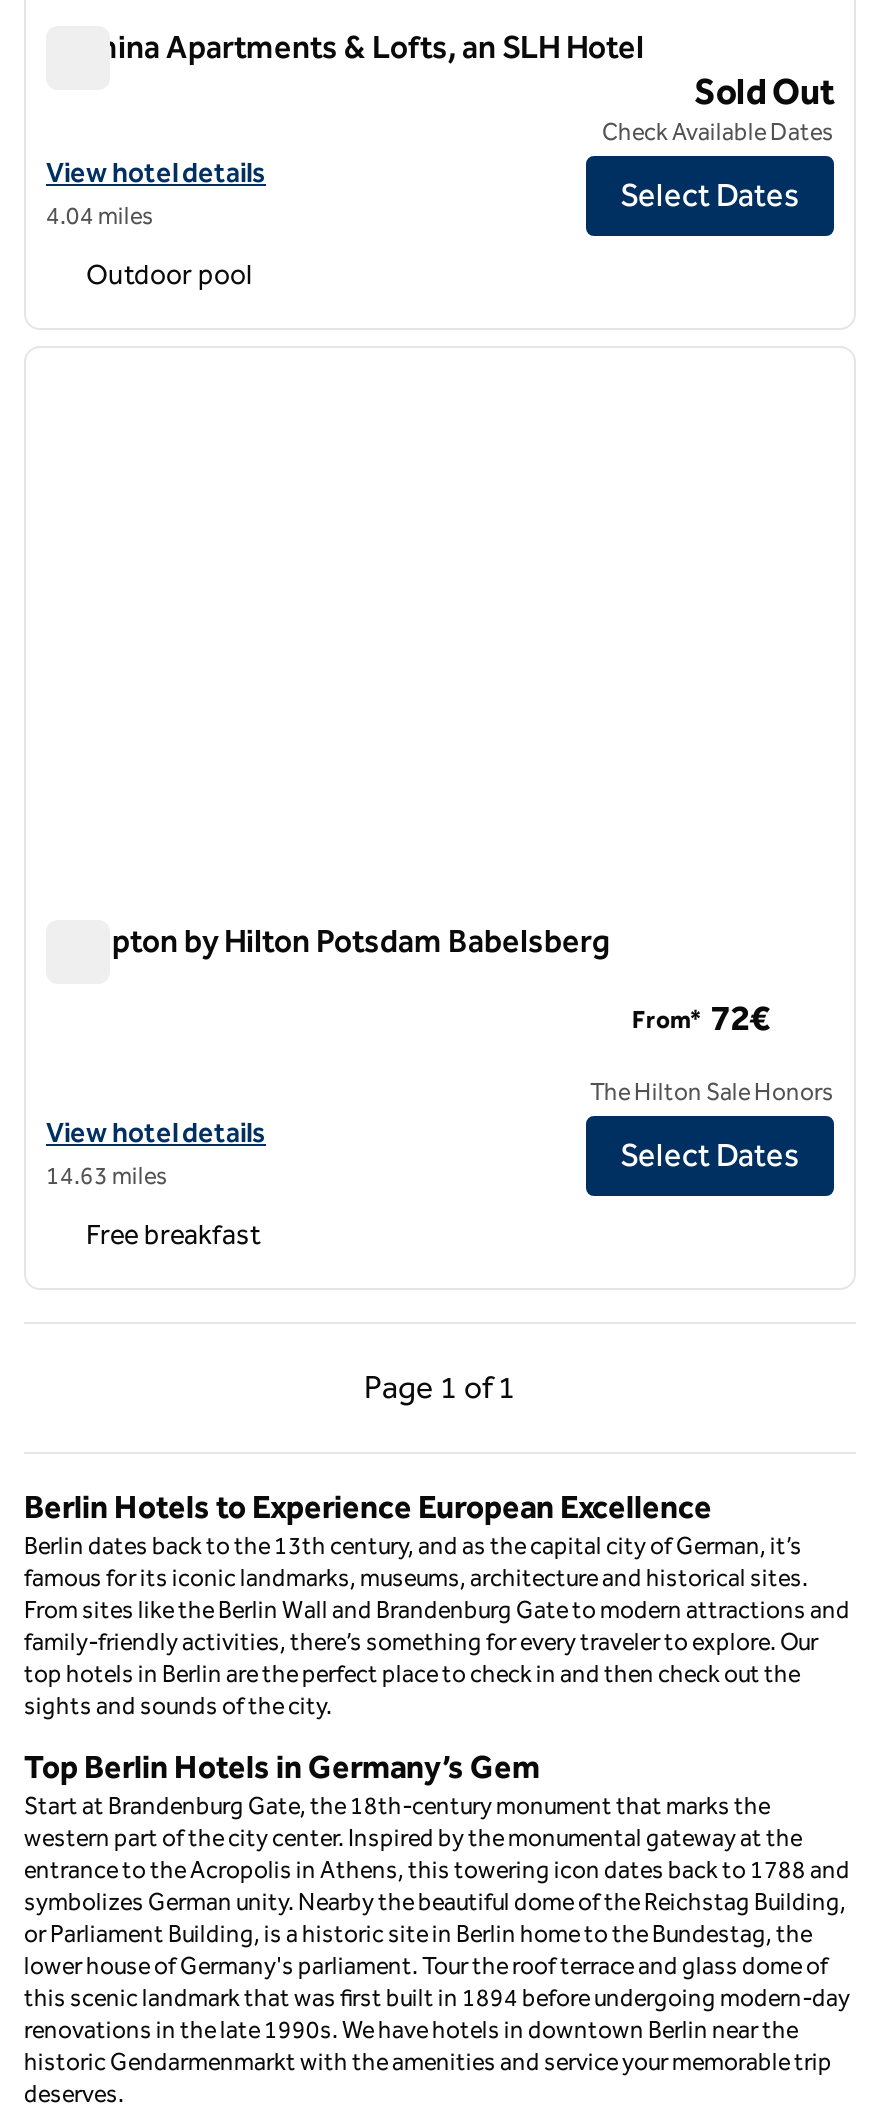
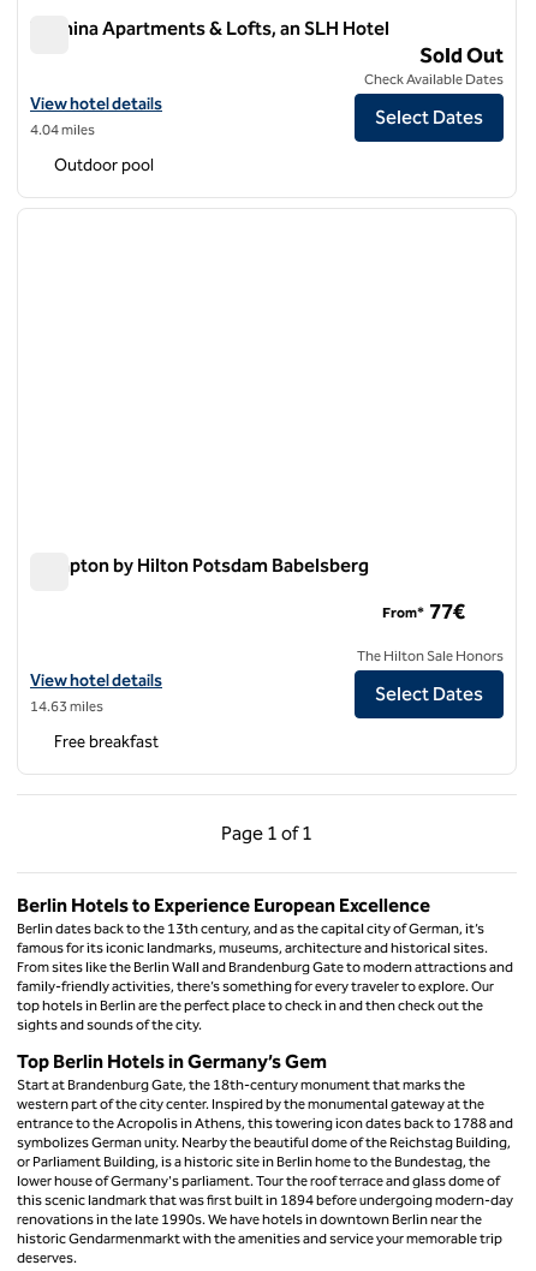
[632,997,770,1041] From* 72€ -> [382,599,465,625] From* 77€

